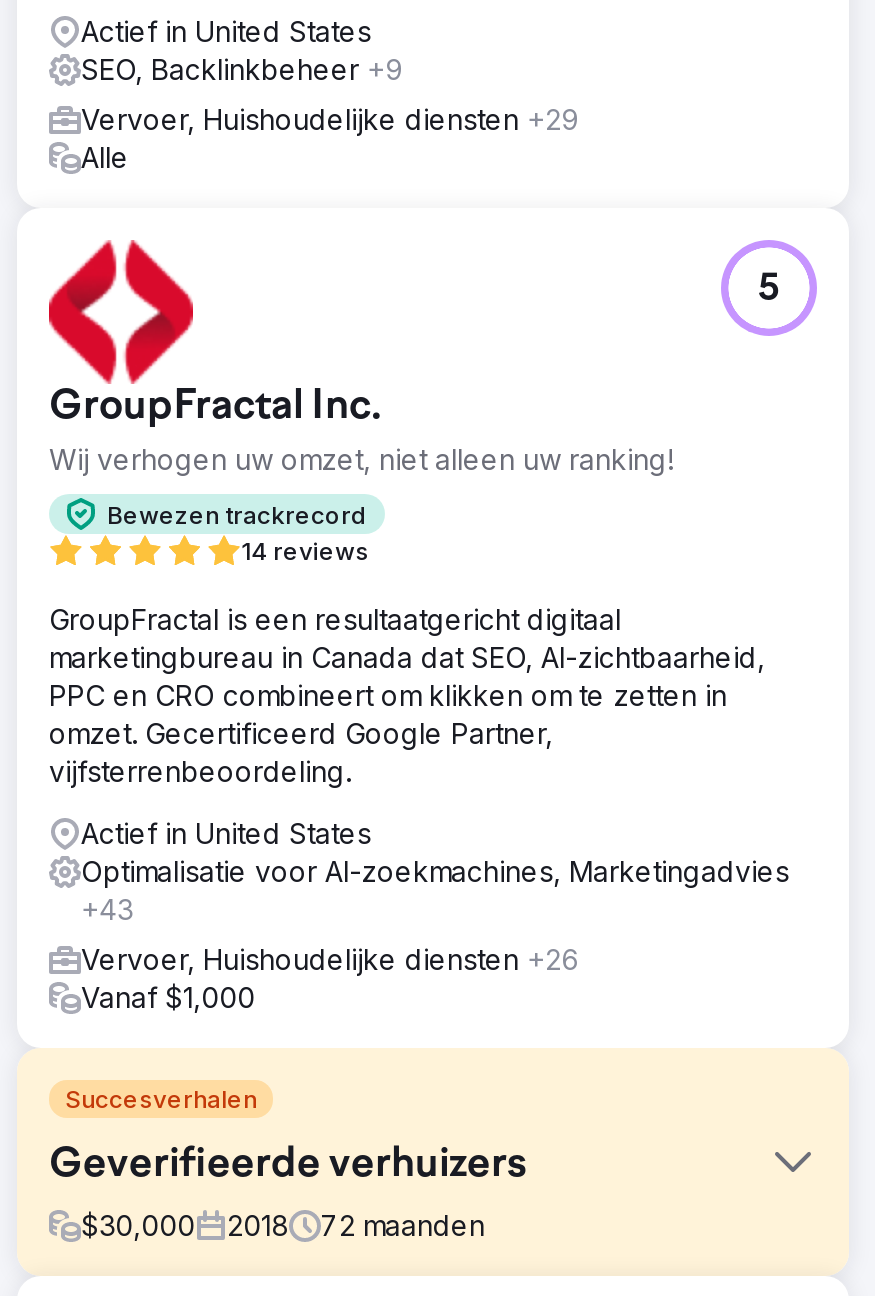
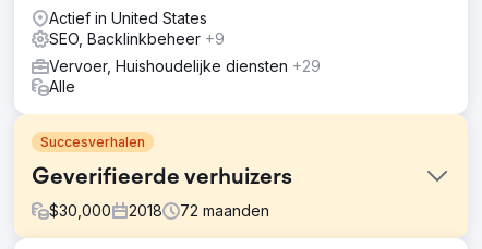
[47,240,673,566] [image] | GroupFractal Inc. | Wij verhogen uw omzet, niet alleen uw ranking! | Bewezen trackrecord | 14 reviews -> none
[758,272,780,310] 5 -> none
[49,494,789,1014] [image] | GroupFractal is een resultaatgericht digitaal | marketingbureau in Canada dat SEO, AI-zichtbaarheid, | PPC en CRO combineert om klikken om te zetten in | omzet. Gecertificeerd Google Partner, | vijfsterrenbeoordeling. | Actief in United States | Optimalisatie voor AI-zoekmachines, Marketingadvies | +43 | Vervoer, Huishoudelijke diensten +26 | Vanaf $1,000 -> none

